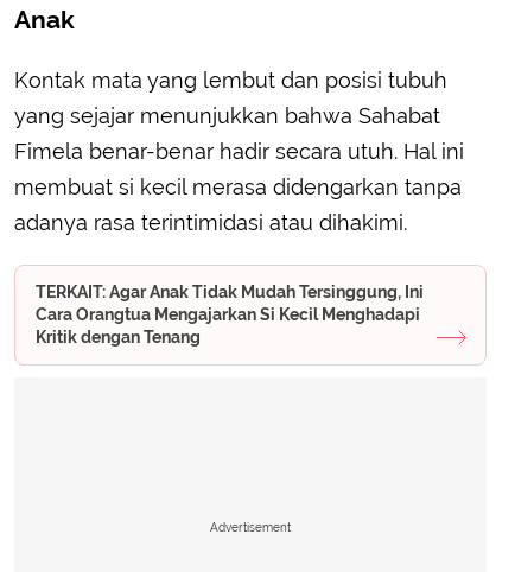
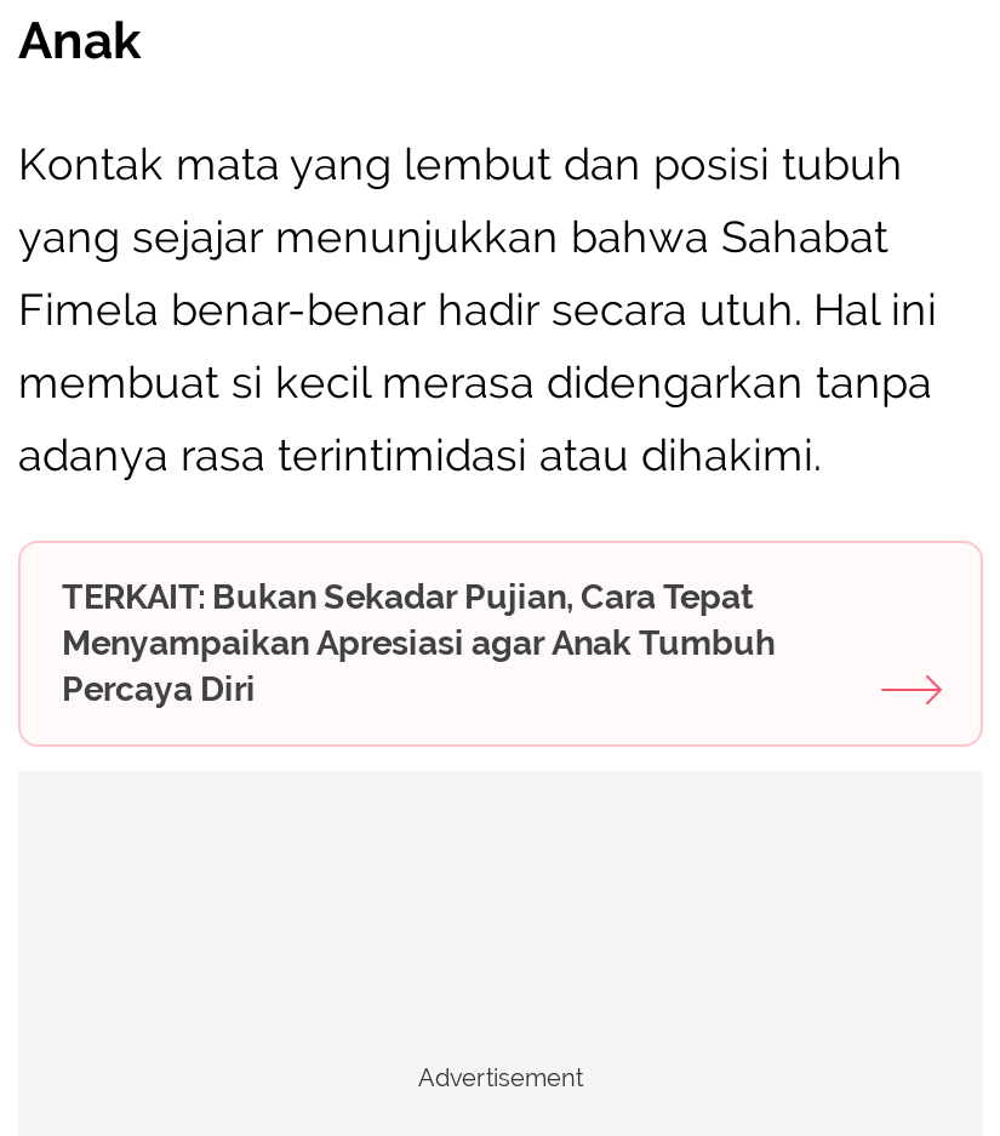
[36,282,424,346] TERKAIT: Agar Anak Tidak Mudah Tersinggung, Ini | Cara Orangtua Mengajarkan Si Kecil Menghadapi | Kritik dengan Tenang -> [62,576,775,707] TERKAIT: Bukan Sekadar Pujian, Cara Tepat | Menyampaikan Apresiasi agar Anak Tumbuh | Percaya Diri

